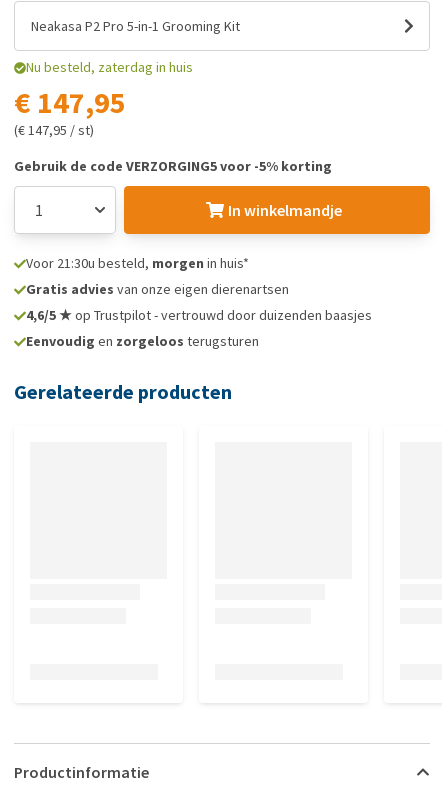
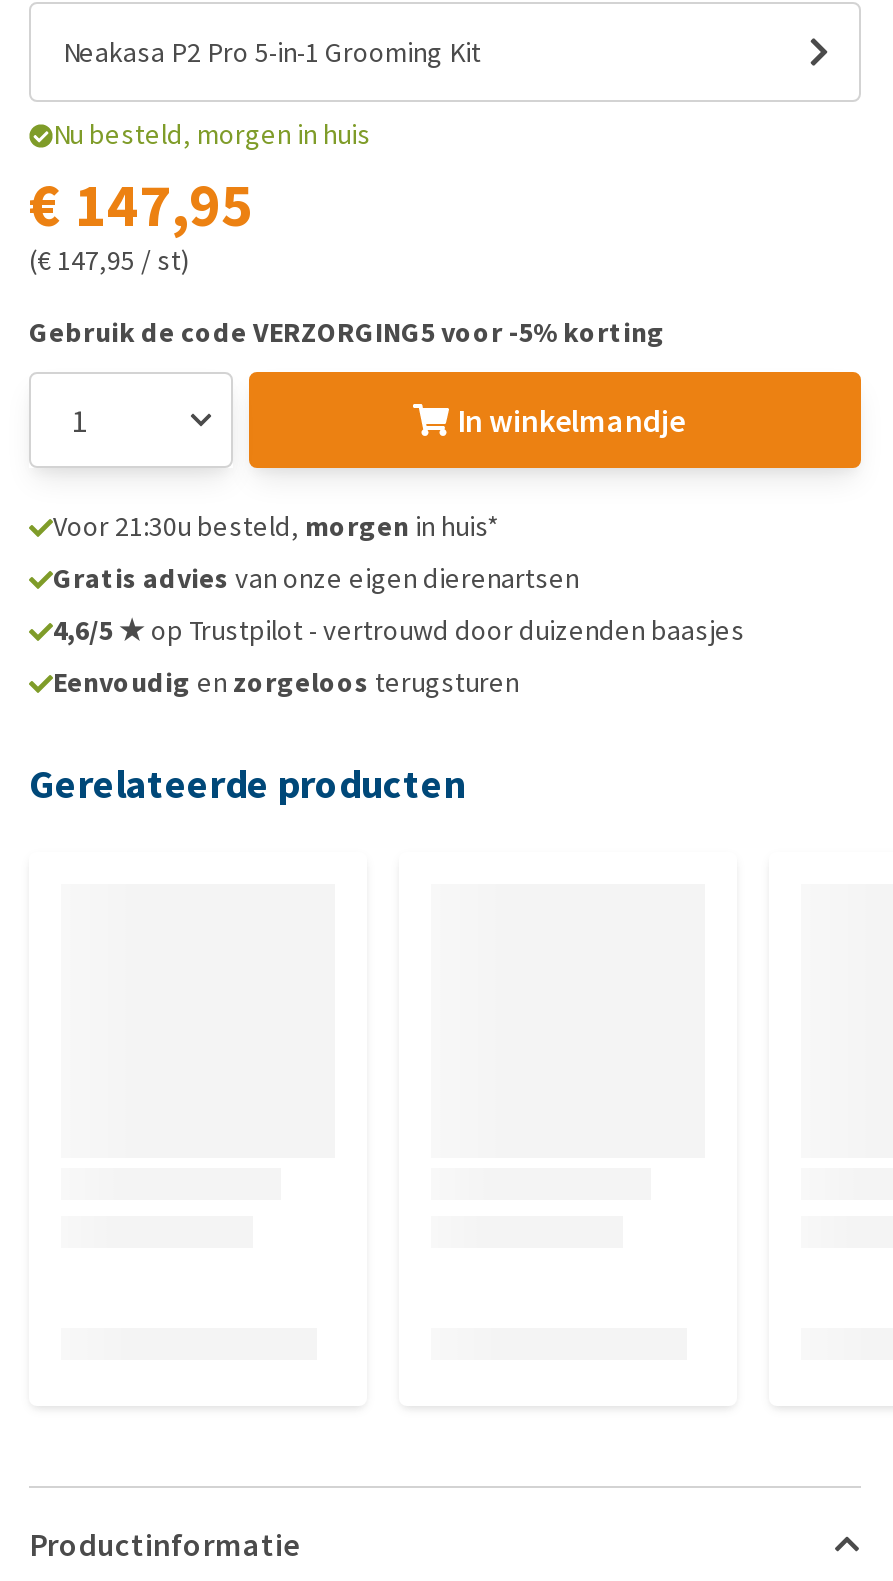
[26,58,193,76] Nu besteld, zaterdag in huis -> [53,116,371,152] Nu besteld, morgen in huis

